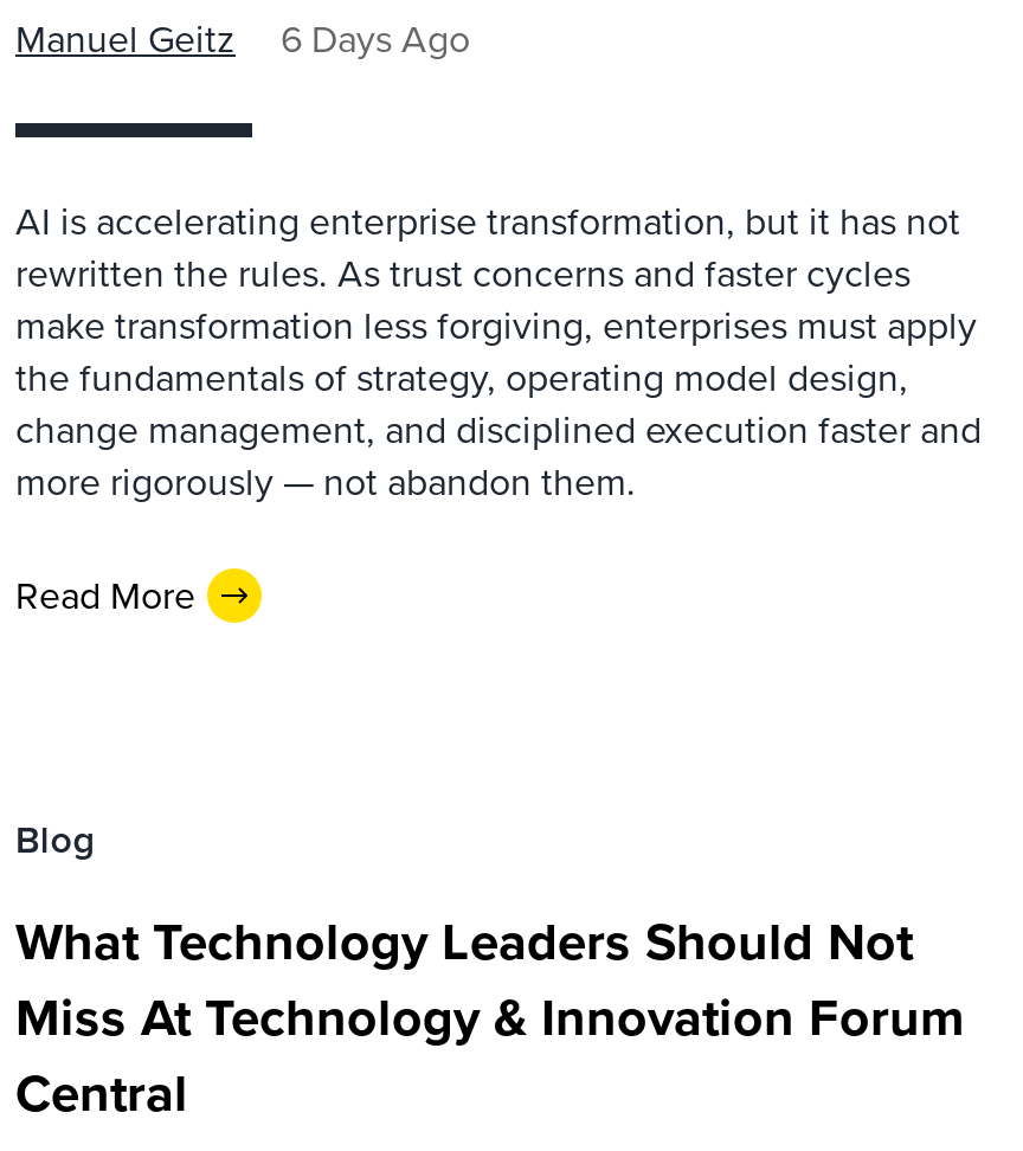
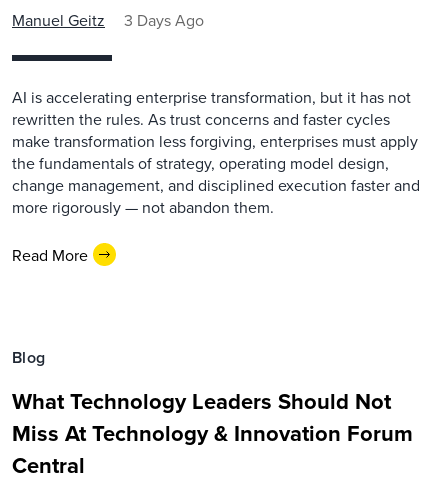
[15,12,470,66] Manuel Geitz 6 Days Ago -> [12,9,204,31] Manuel Geitz 3 Days Ago

